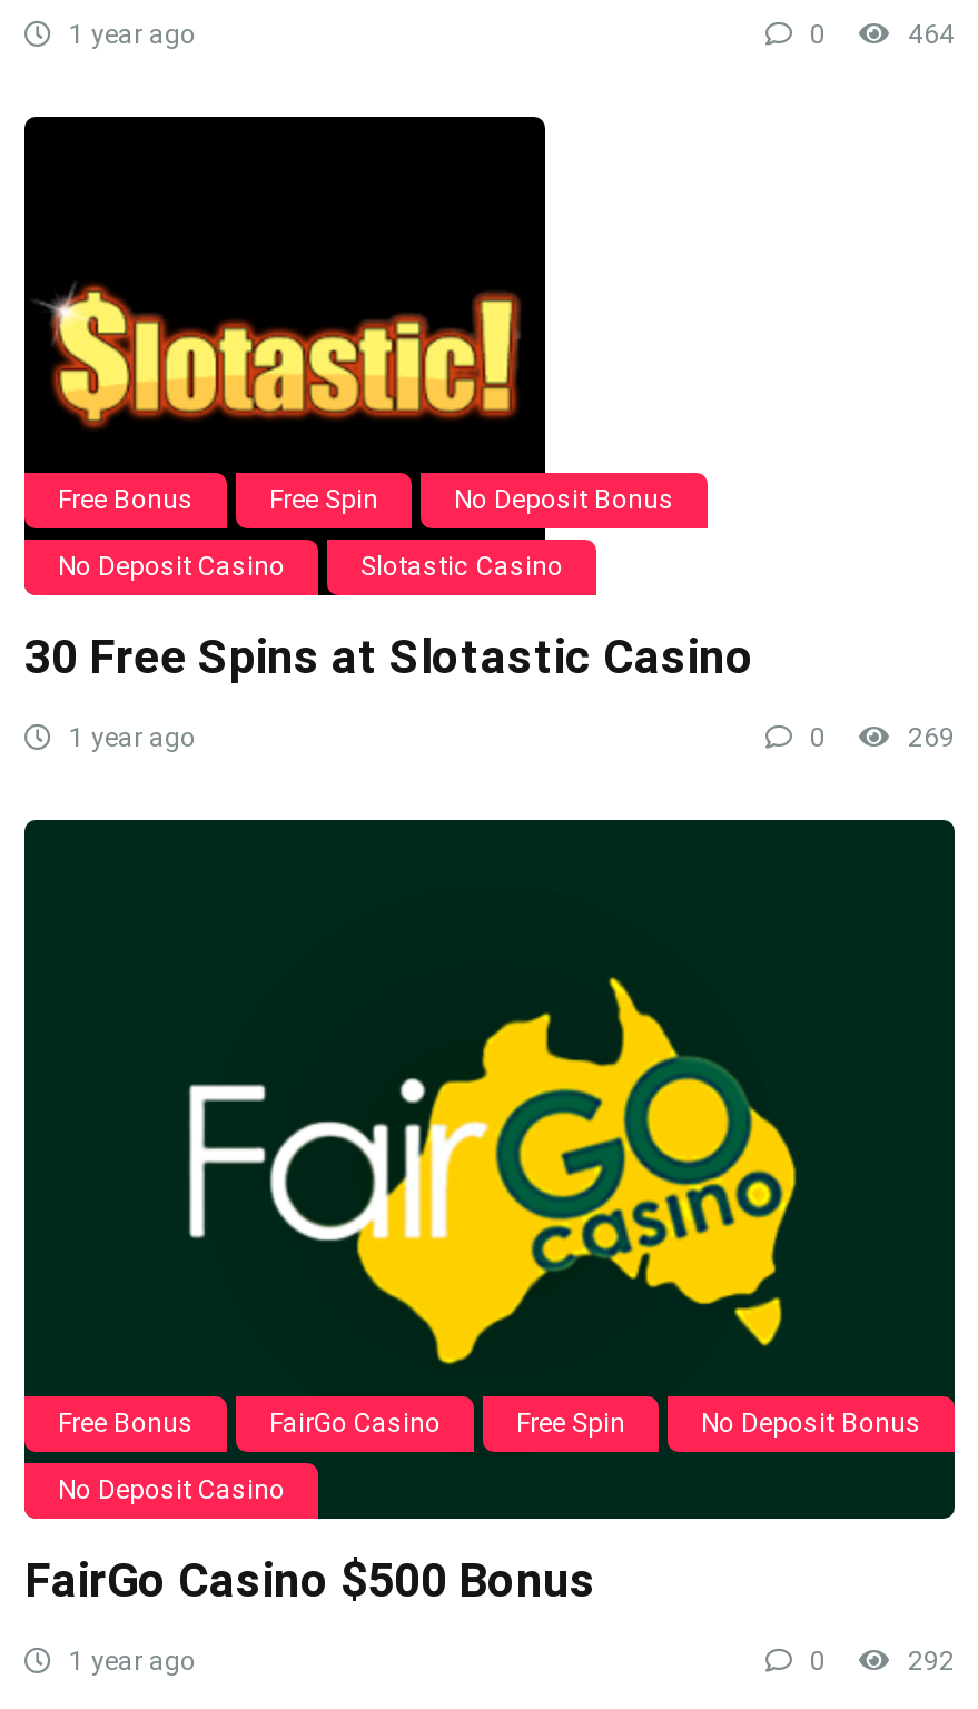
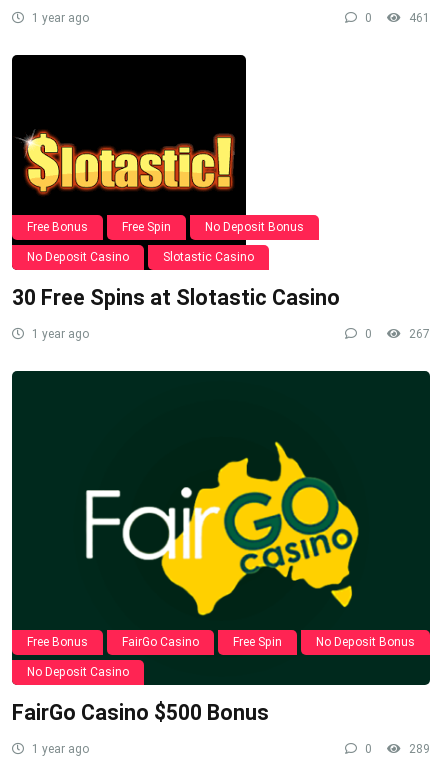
[901,18,955,50] 464 -> [406,11,430,25] 461
[901,722,955,753] 269 -> [406,327,430,341] 267
[901,1645,955,1676] 292 -> [406,742,430,756] 289

